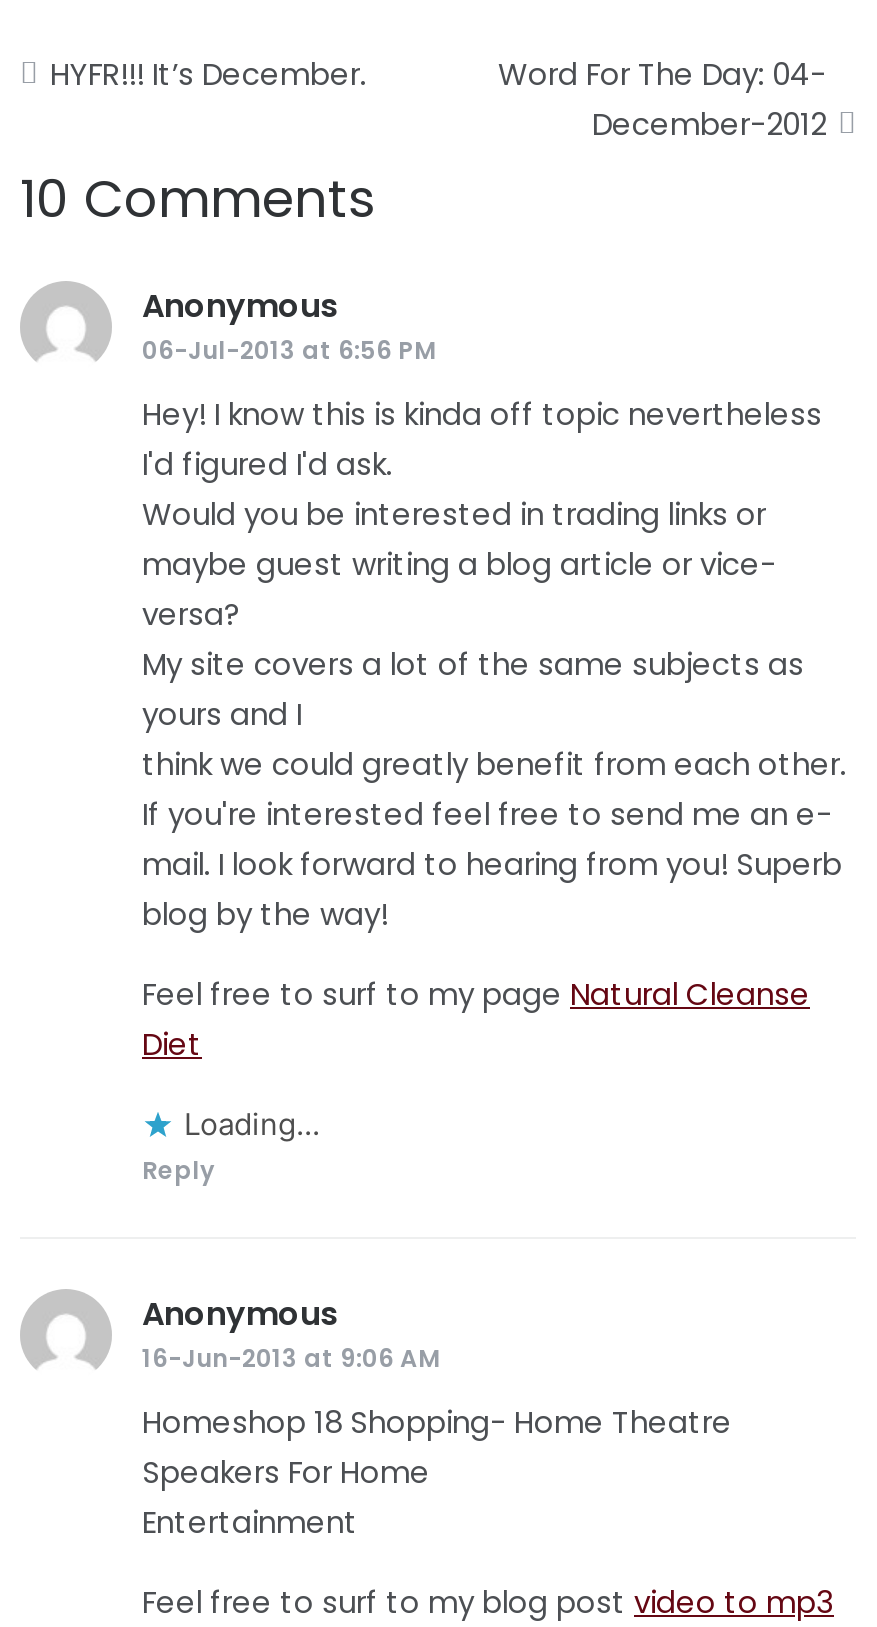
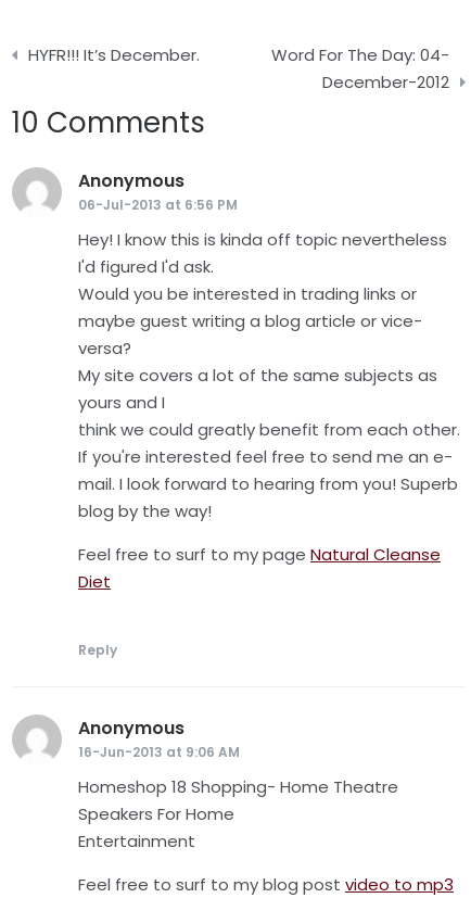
[184,1105,320,1143] Loading... -> none

